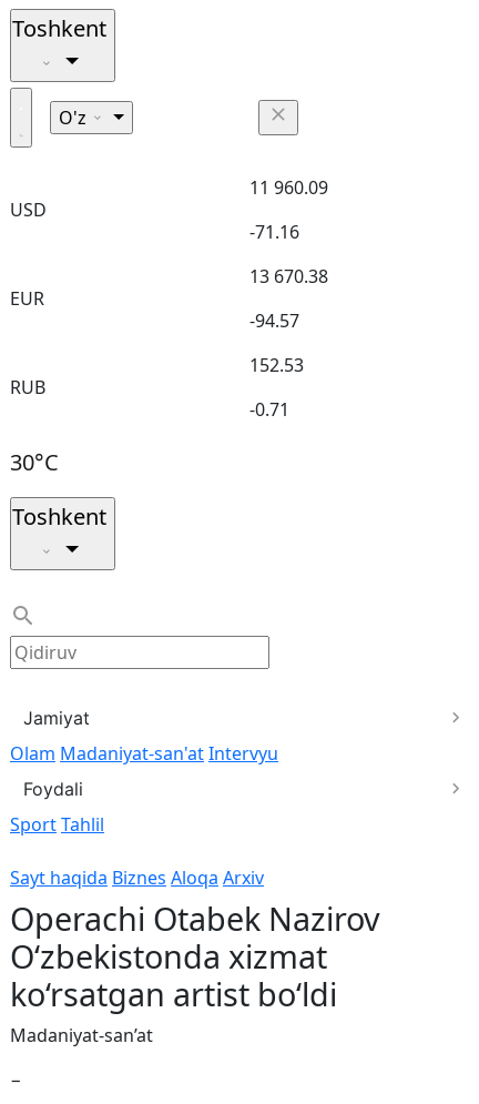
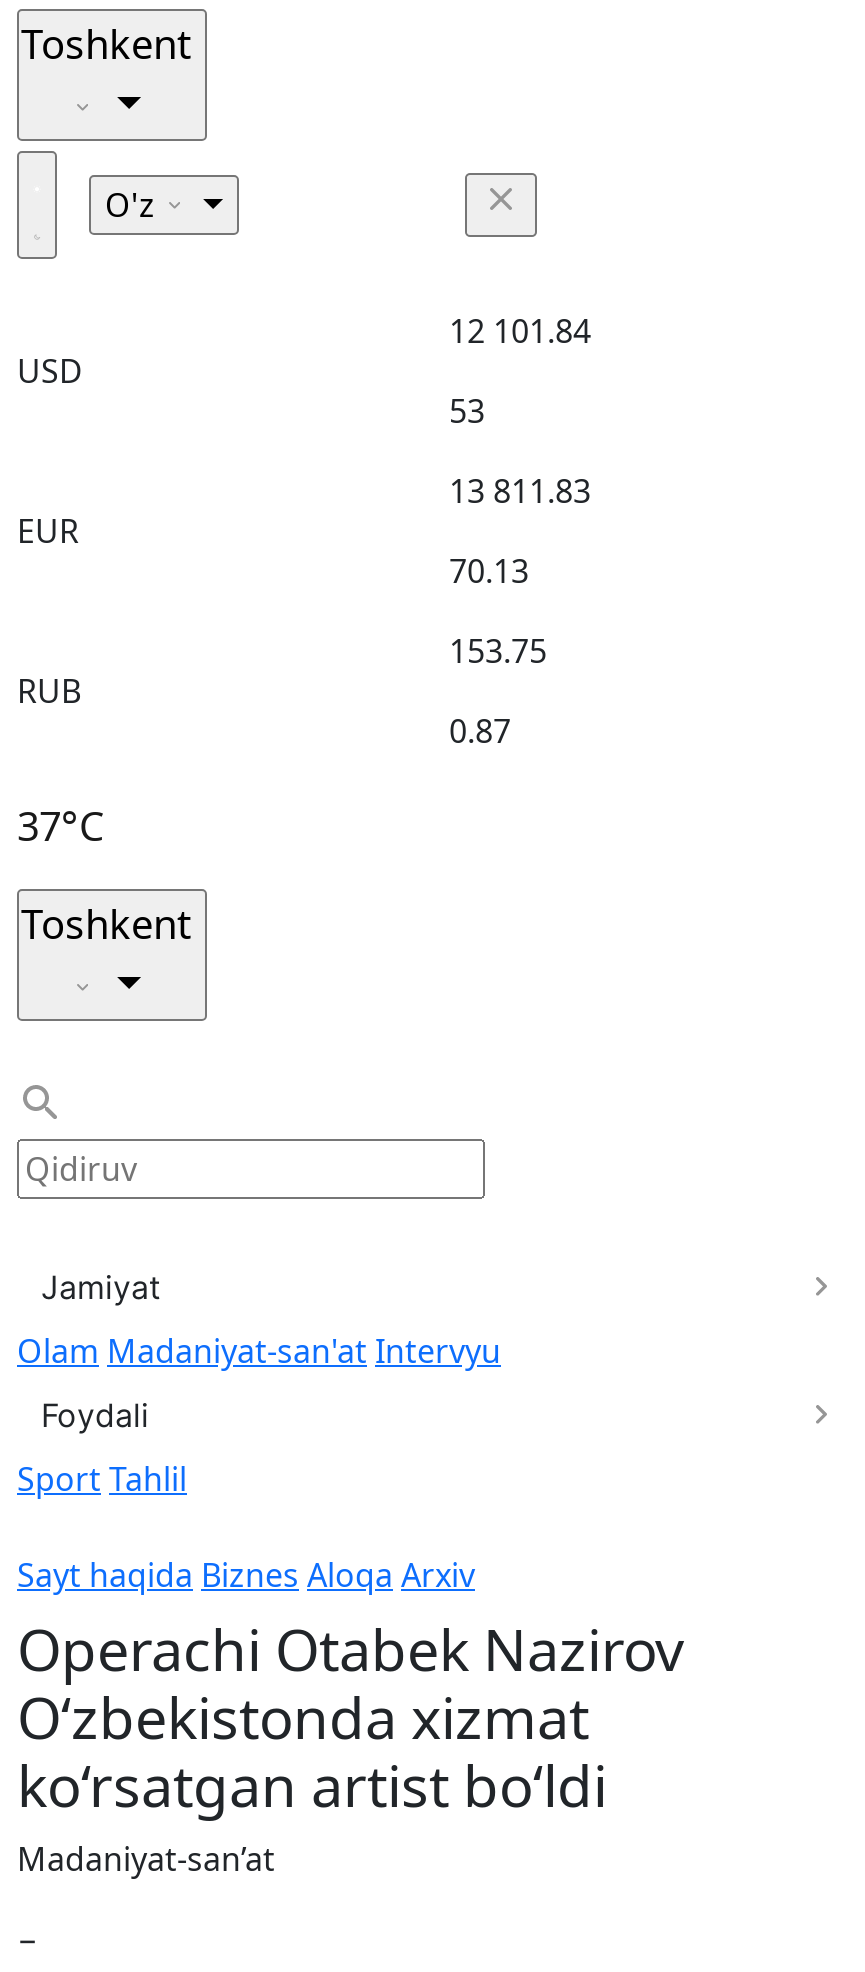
[249,175,328,200] 11 960.09 -> [449,309,591,353] 12 101.84
[249,220,299,244] -71.16 -> [449,389,485,433] 53
[249,264,328,288] 13 670.38 -> [449,469,591,513] 13 811.83
[249,308,299,333] -94.57 -> [449,549,529,593] 70.13
[249,353,304,377] 152.53 -> [449,629,547,673] 153.75
[249,397,289,422] -0.71 -> [449,709,511,753] 0.87
[10,447,59,477] 30°C -> [17,799,105,853] 37°C

